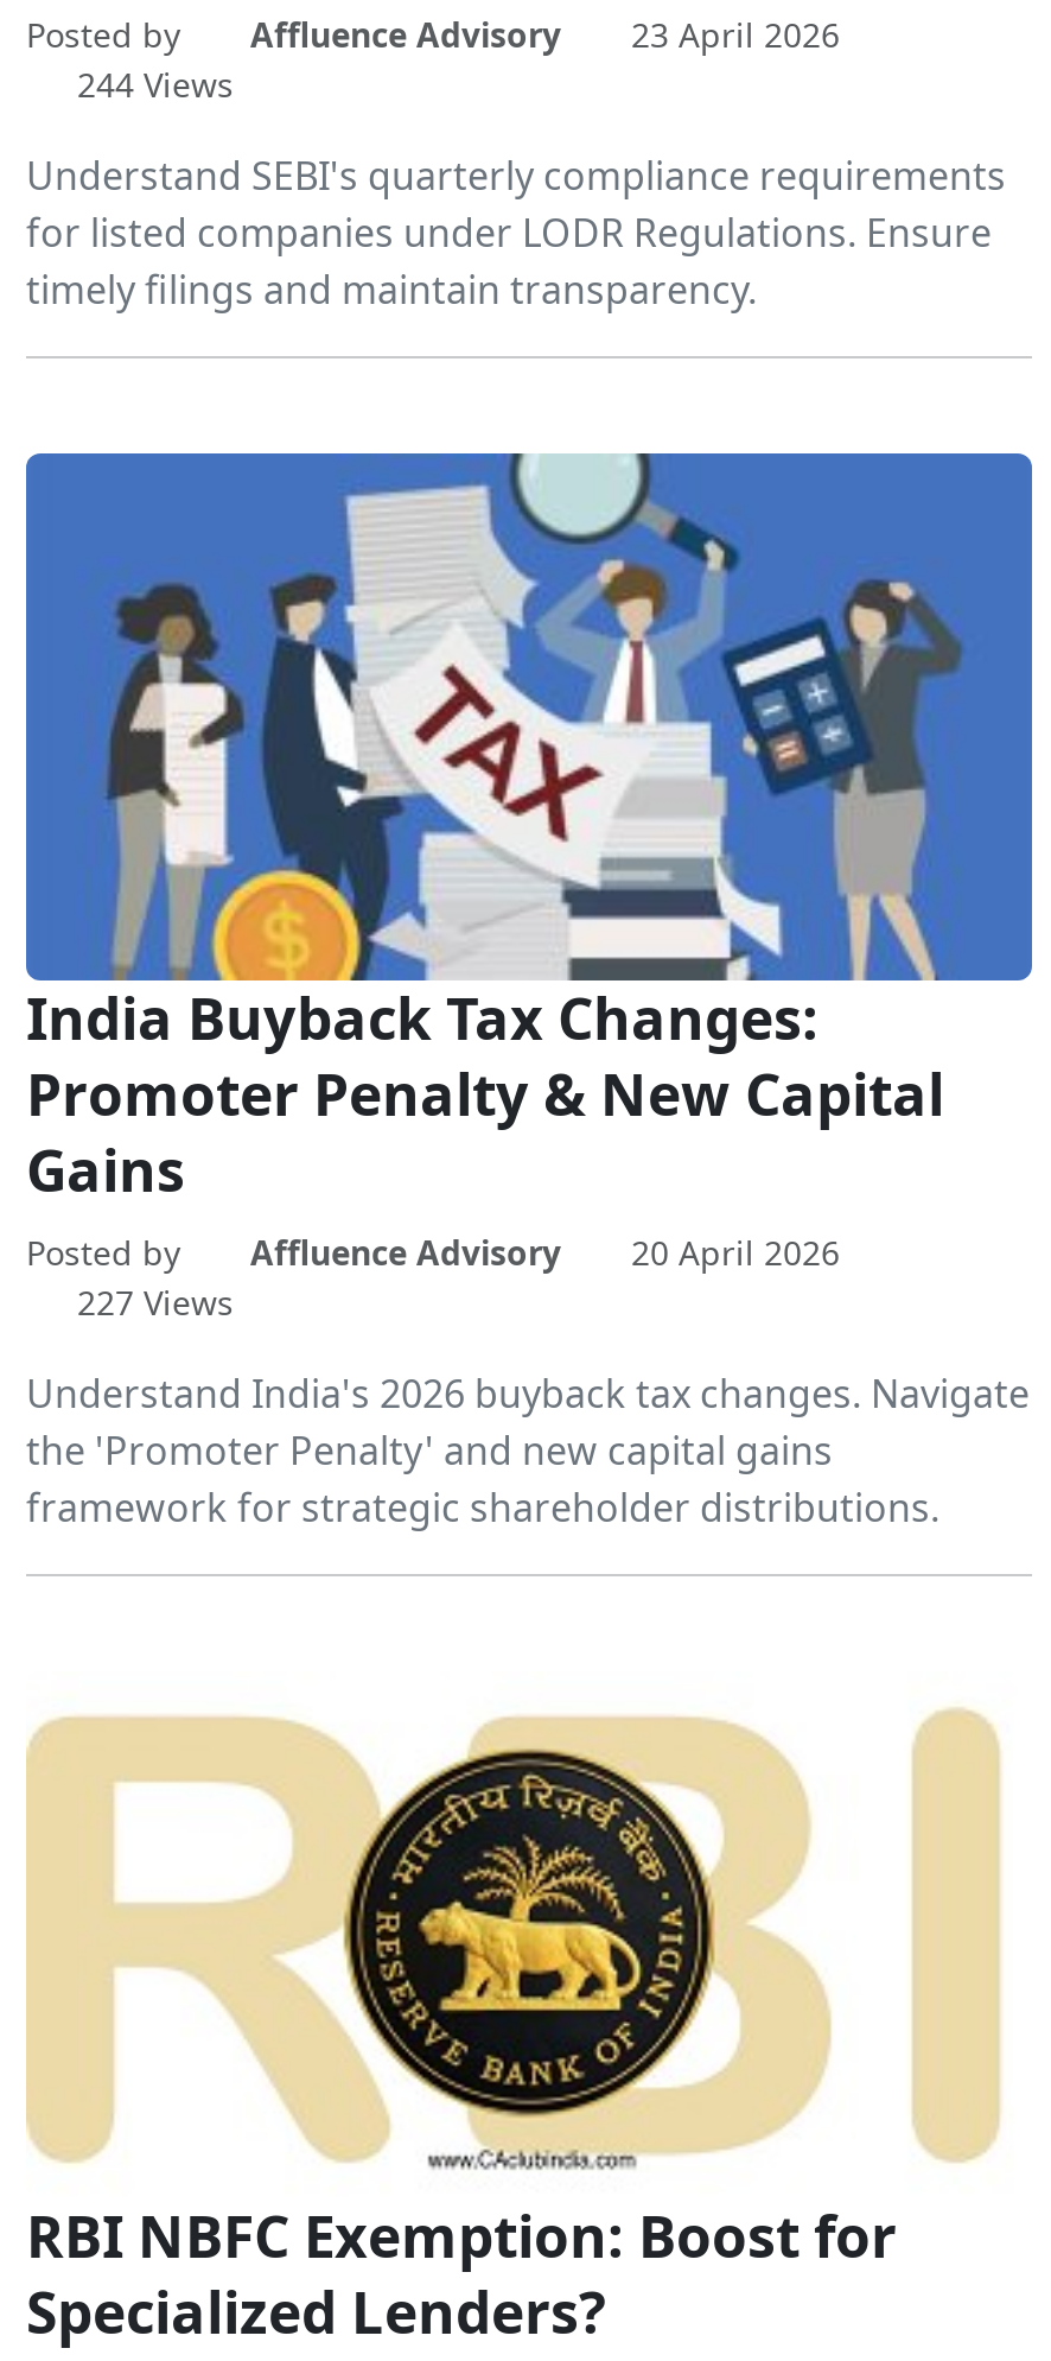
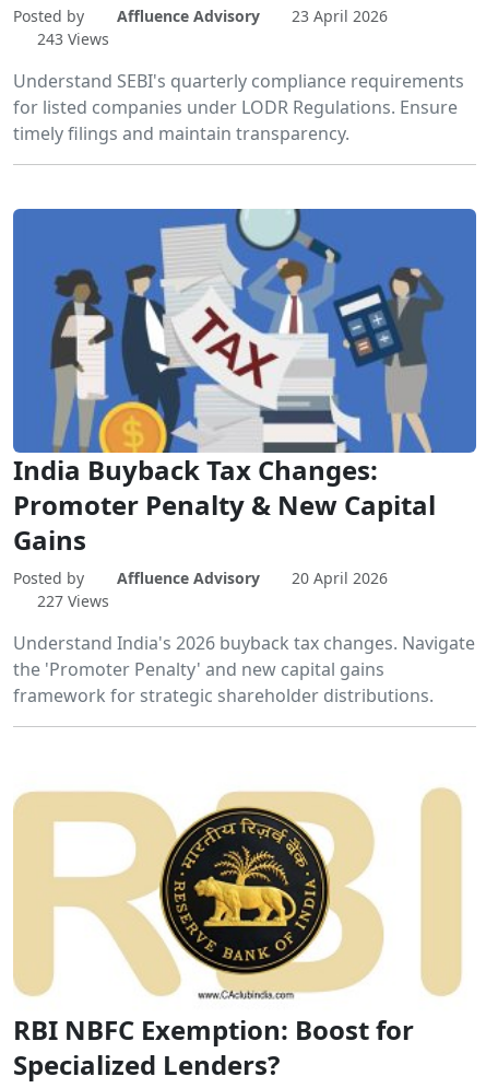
[77,61,234,106] 244 Views -> [37,28,109,49] 243 Views

